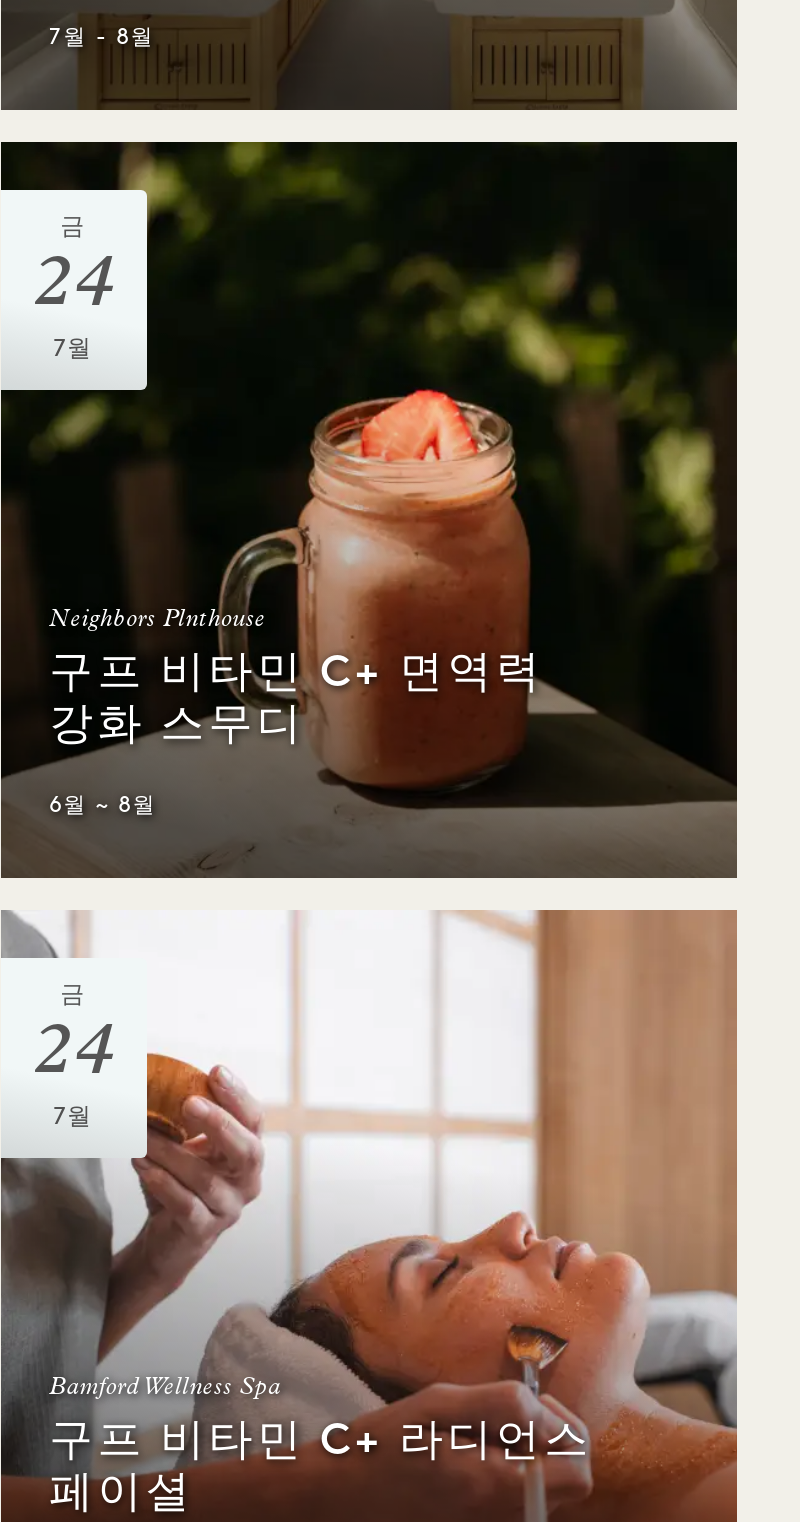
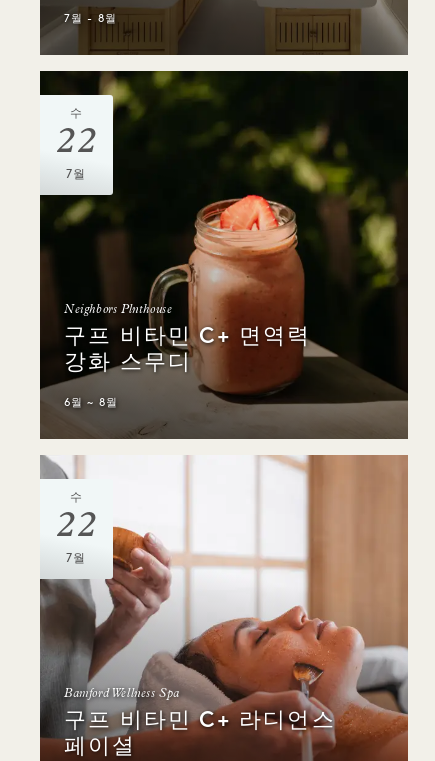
[31,216,115,326] 금 | 24 -> [55,108,97,163] 수 | 22
[31,984,115,1094] 금 | 24 -> [55,492,97,547] 수 | 22

